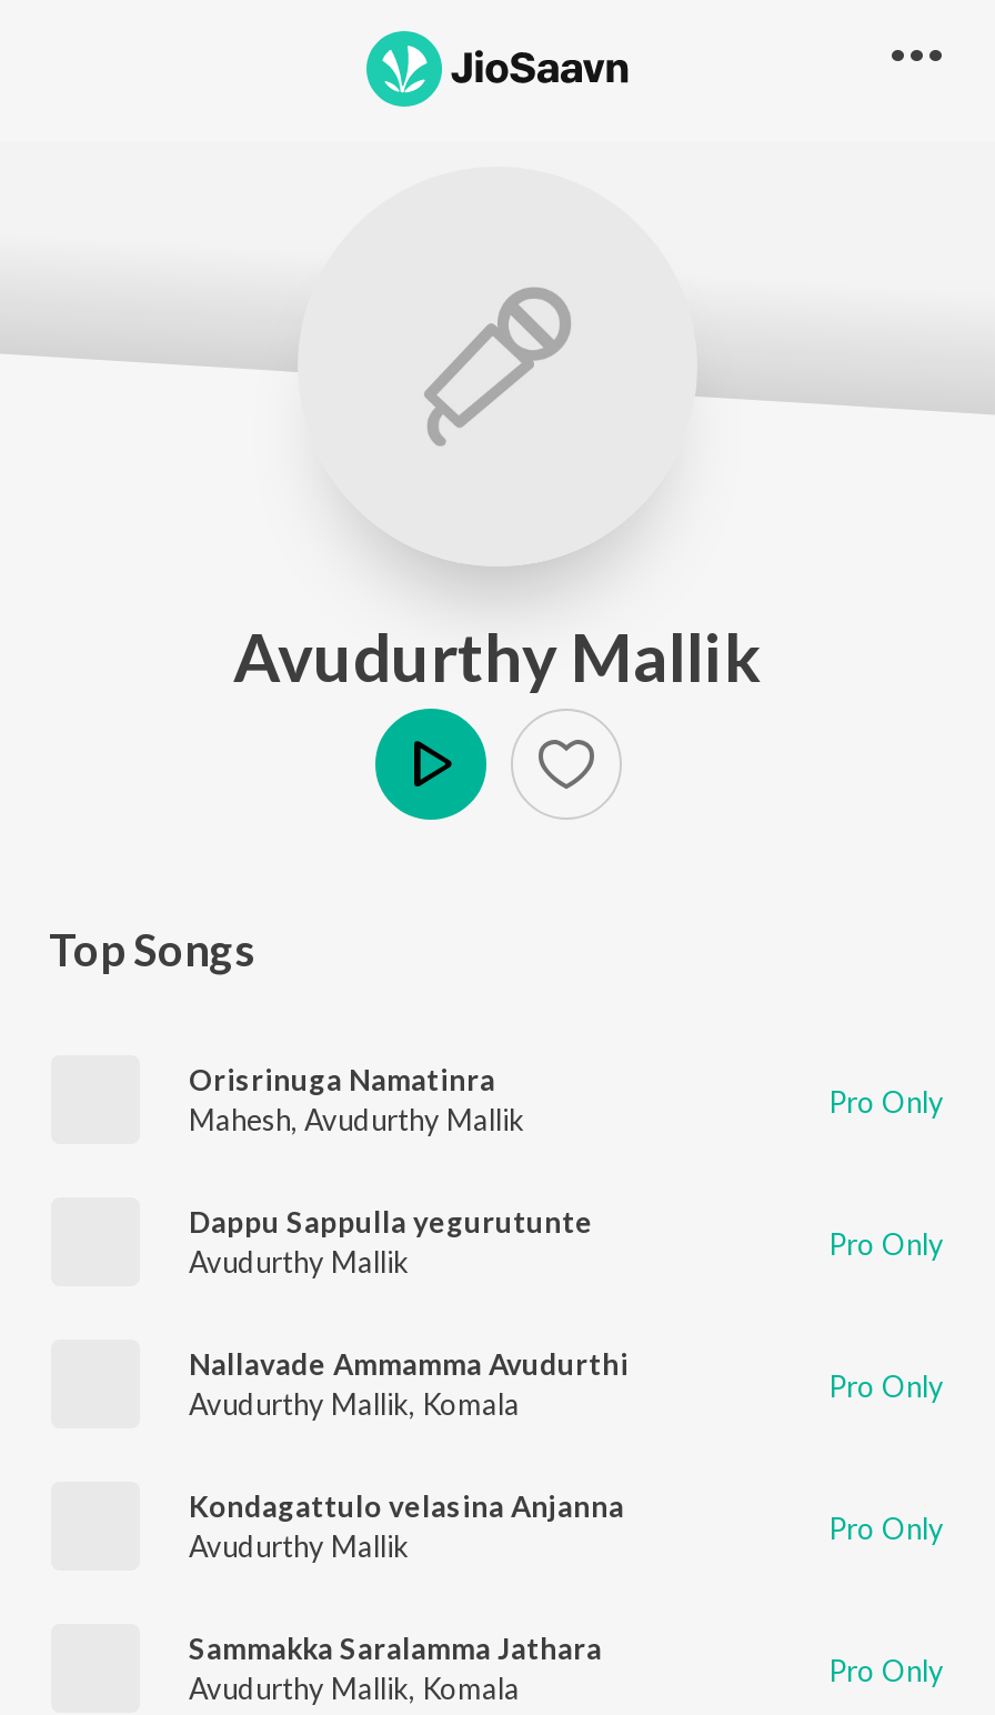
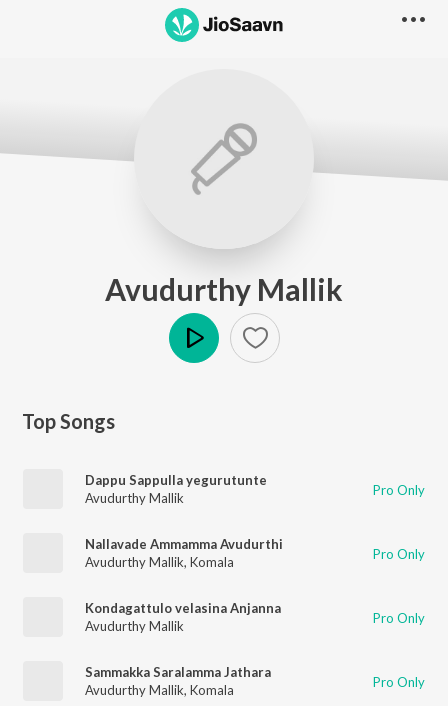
[189,1061,944,1136] Orisrinuga Namatinra | Mahesh, Avudurthy Mallik | Pro Only -> none

